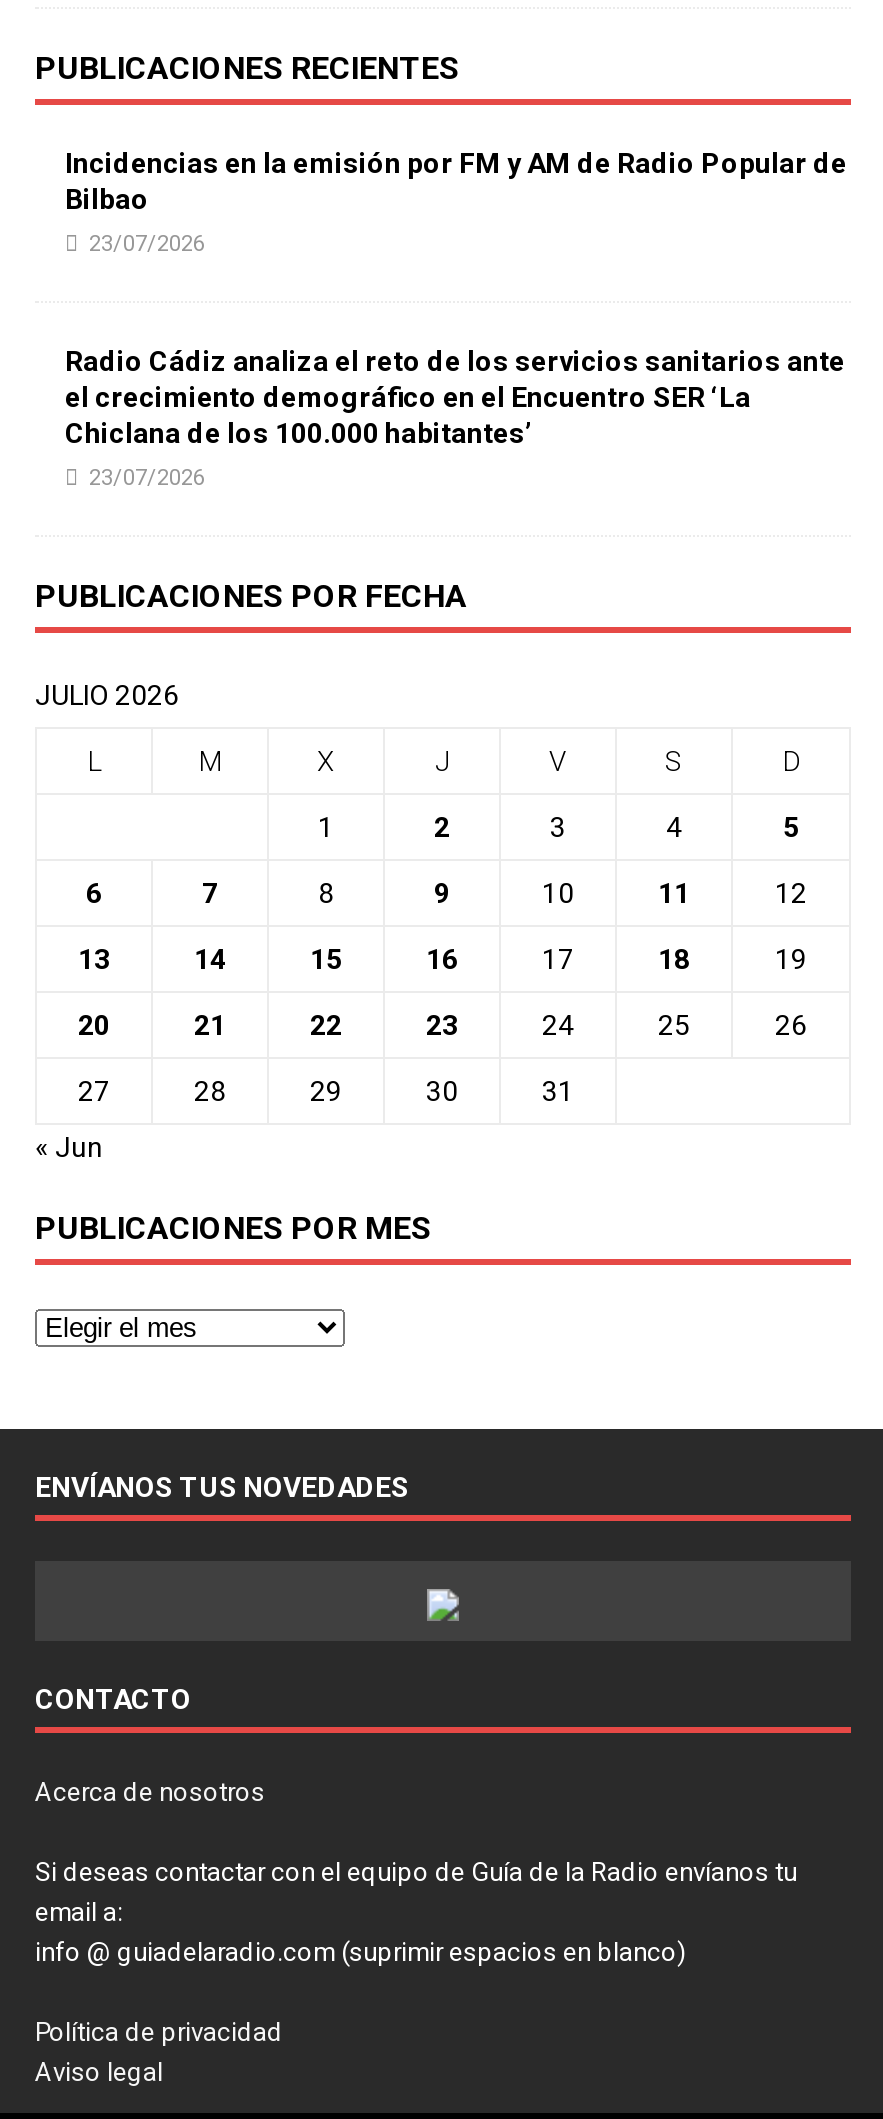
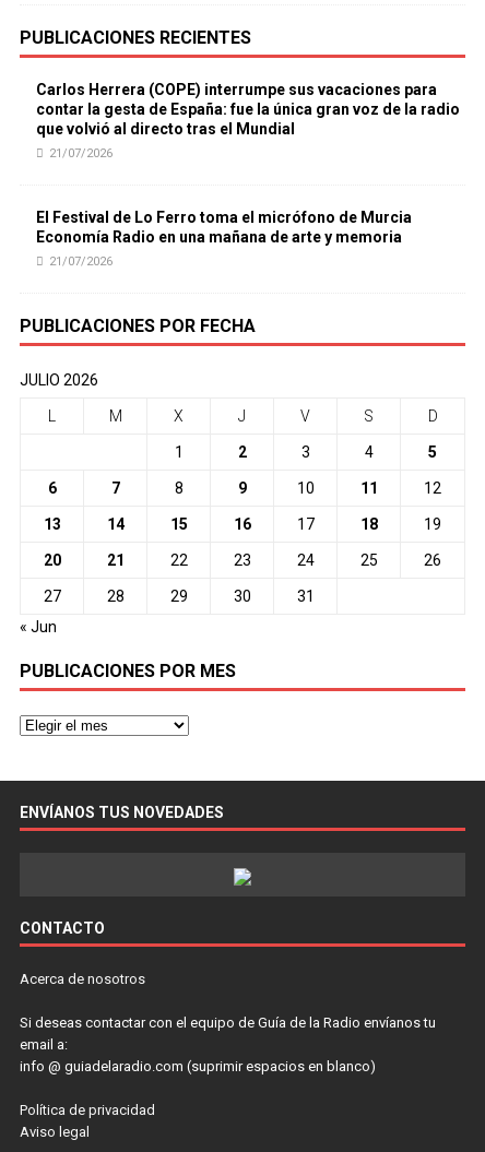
[65,148,847,216] Incidencias en la emisión por FM y AM de Radio Popular de | Bilbao -> [36,81,460,137] Carlos Herrera (COPE) interrumpe sus vacaciones para | contar la gesta de España: fue la única gran voz de la radio | que volvió al directo tras el Mundial
[89,232,205,258] 23/07/2026 -> [49,146,113,160] 21/07/2026
[65,346,845,450] Radio Cádiz analiza el reto de los servicios sanitarios ante | el crecimiento demográfico en el Encuentro SER ‘La | Chiclana de los 100.000 habitantes’ -> [36,208,412,246] El Festival de Lo Ferro toma el micrófono de Murcia | Economía Radio en una mañana de arte y memoria
[89,466,205,492] 23/07/2026 -> [49,254,113,269] 21/07/2026

